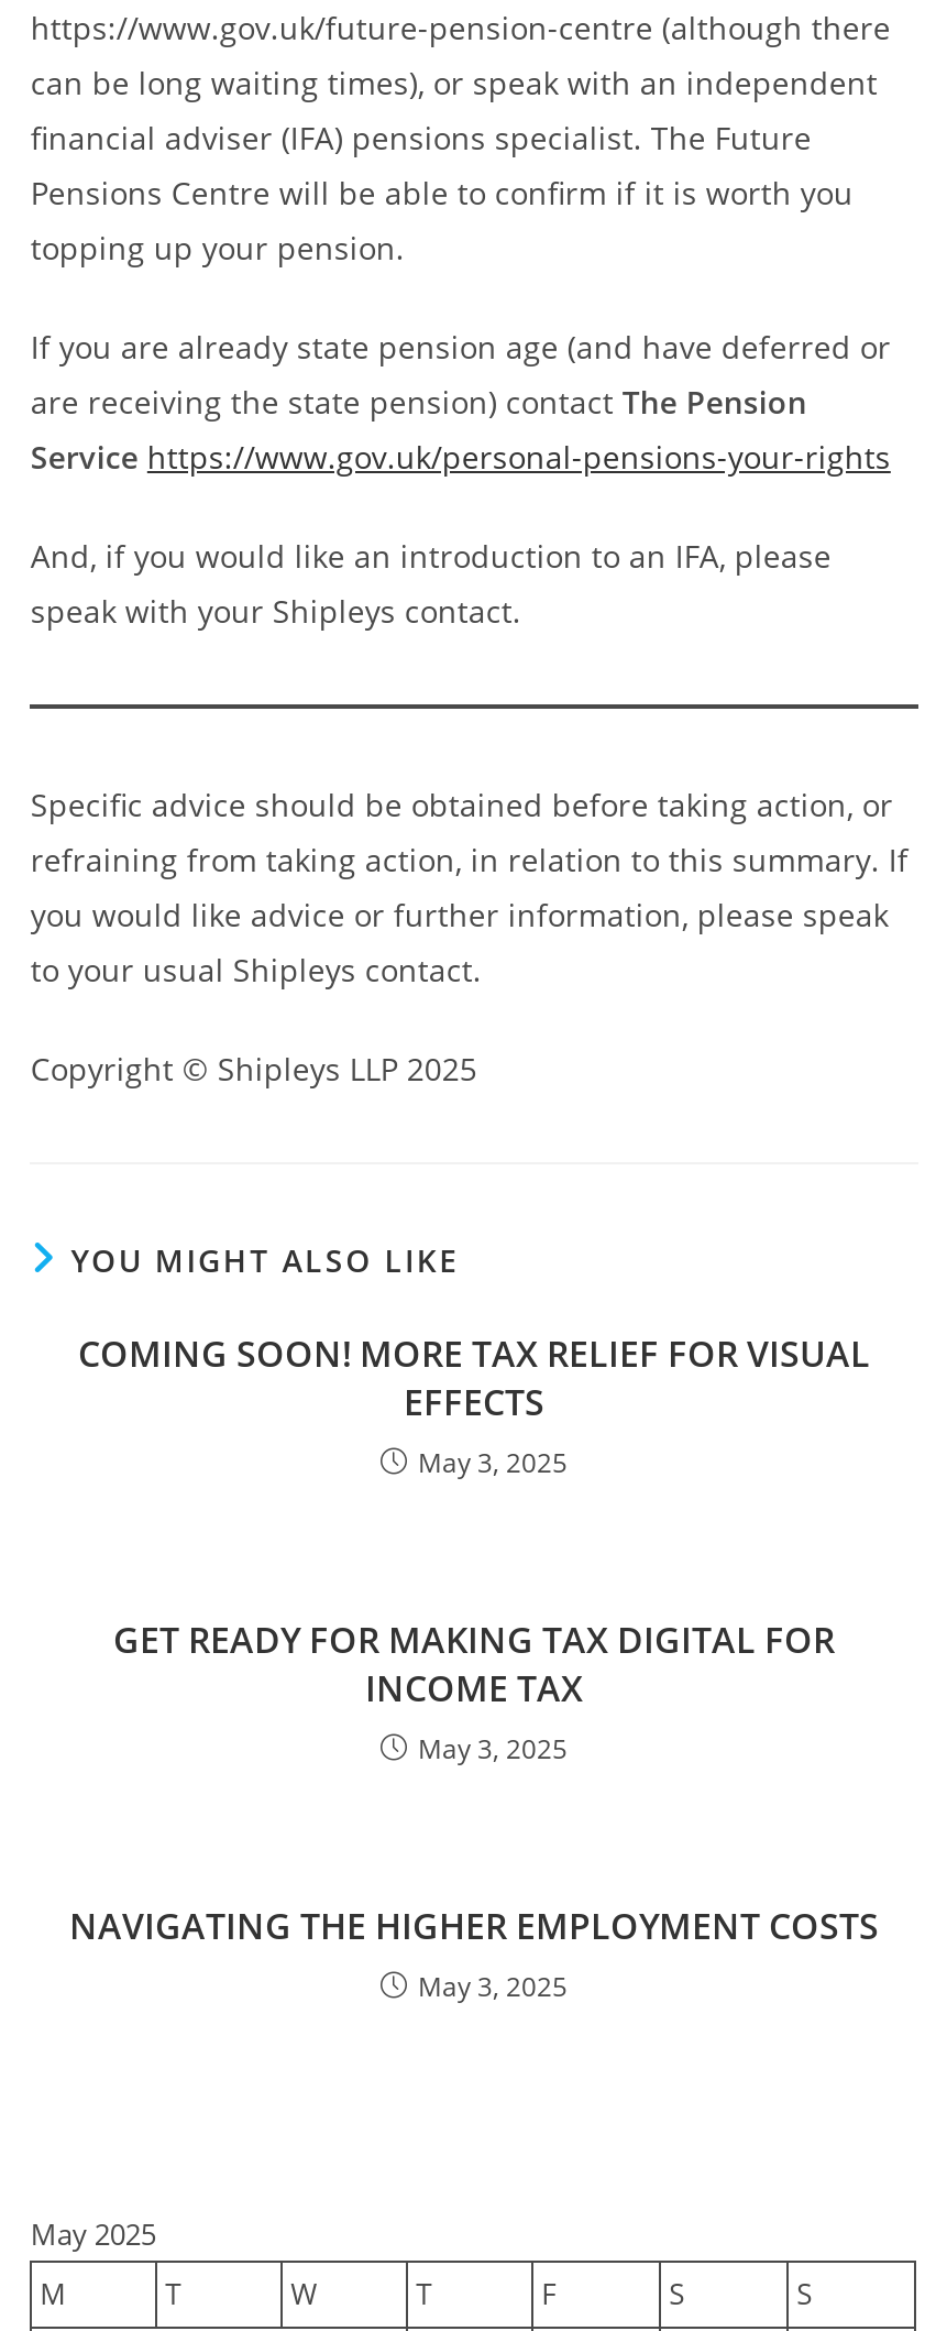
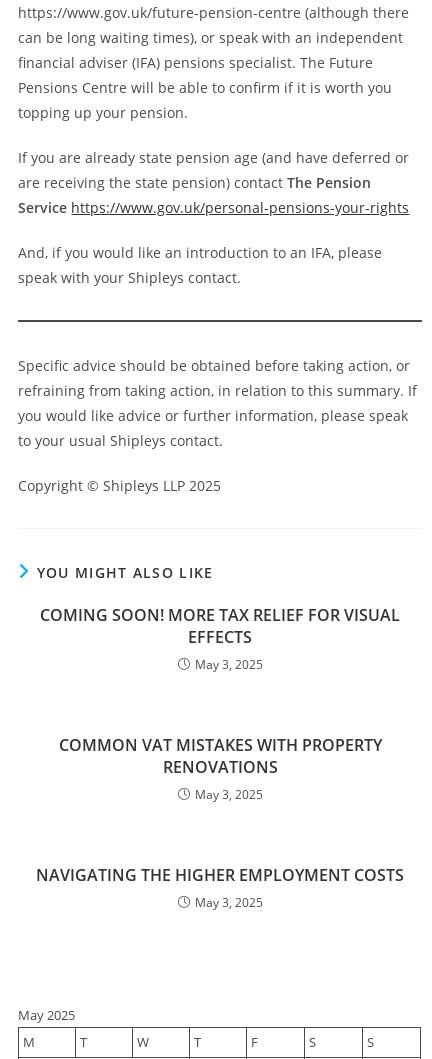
[113,1616,835,1712] GET READY FOR MAKING TAX DIGITAL FOR | INCOME TAX -> [58,734,381,778] COMMON VAT MISTAKES WITH PROPERTY | RENOVATIONS

